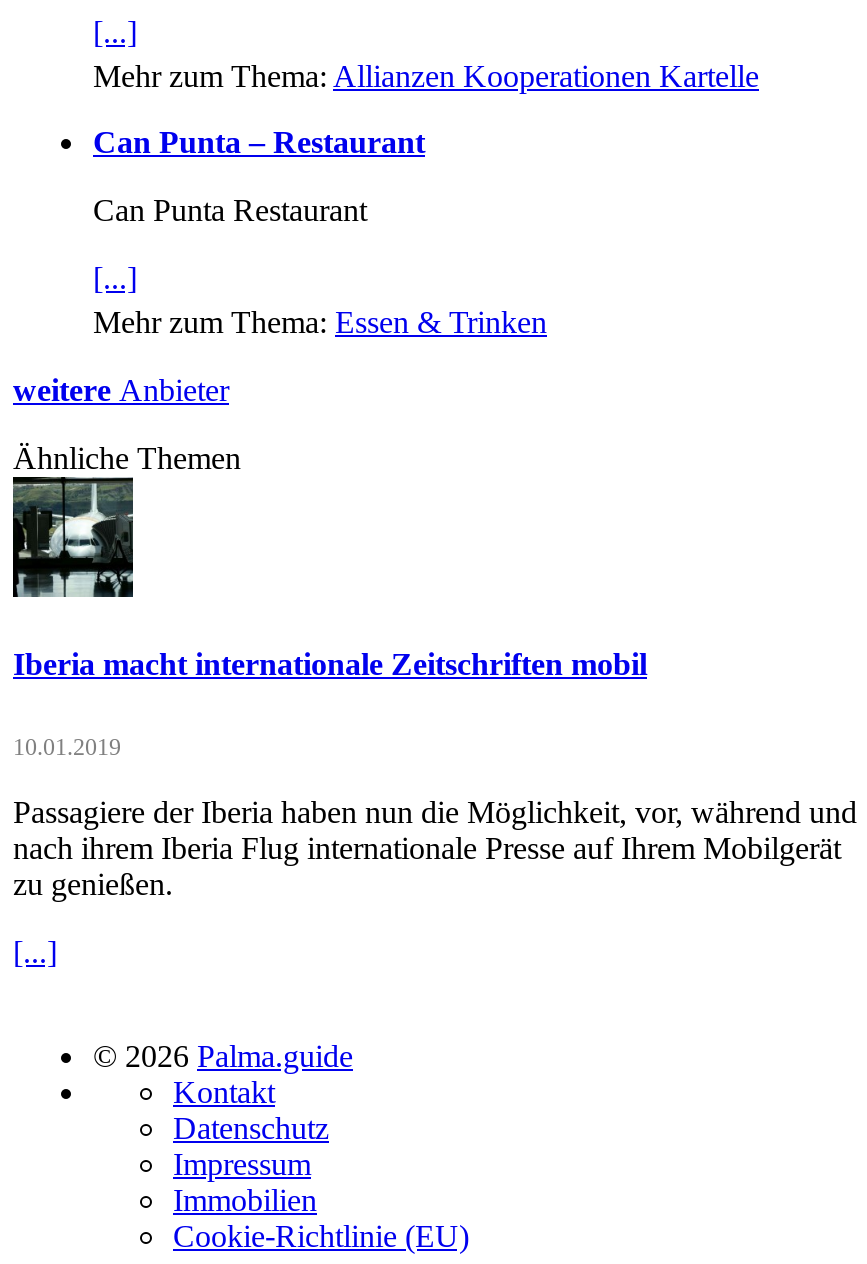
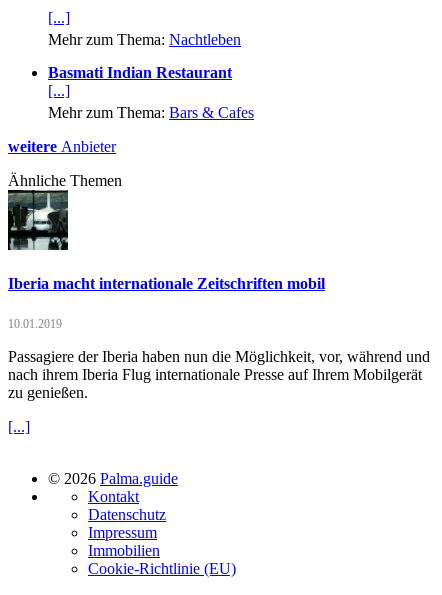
[93,60,759,228] Mehr zum Thema: Allianzen Kooperationen Kartelle | Can Punta – Restaurant | Can Punta Restaurant -> [48,31,241,81] Mehr zum Thema: Nachtleben | Basmati Indian Restaurant
[93,306,547,340] Mehr zum Thema: Essen & Trinken -> [48,104,254,121] Mehr zum Thema: Bars & Cafes

